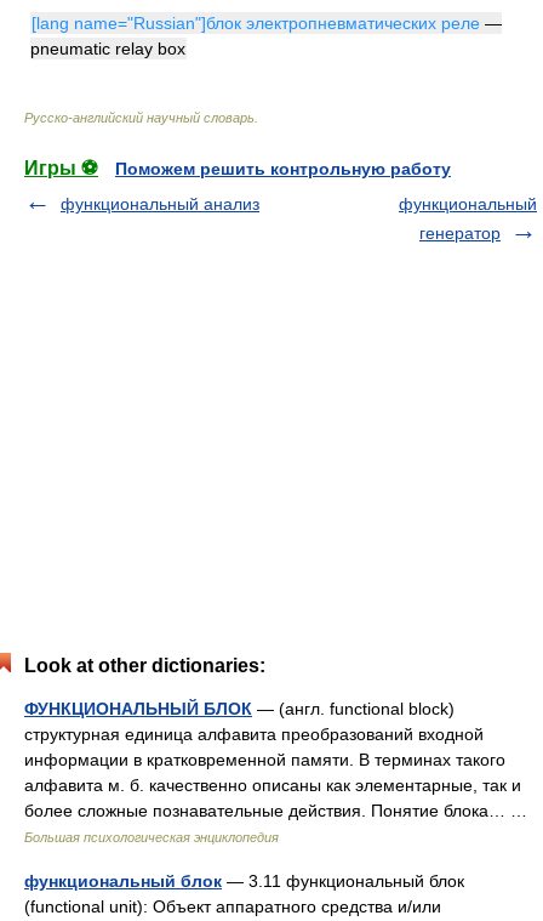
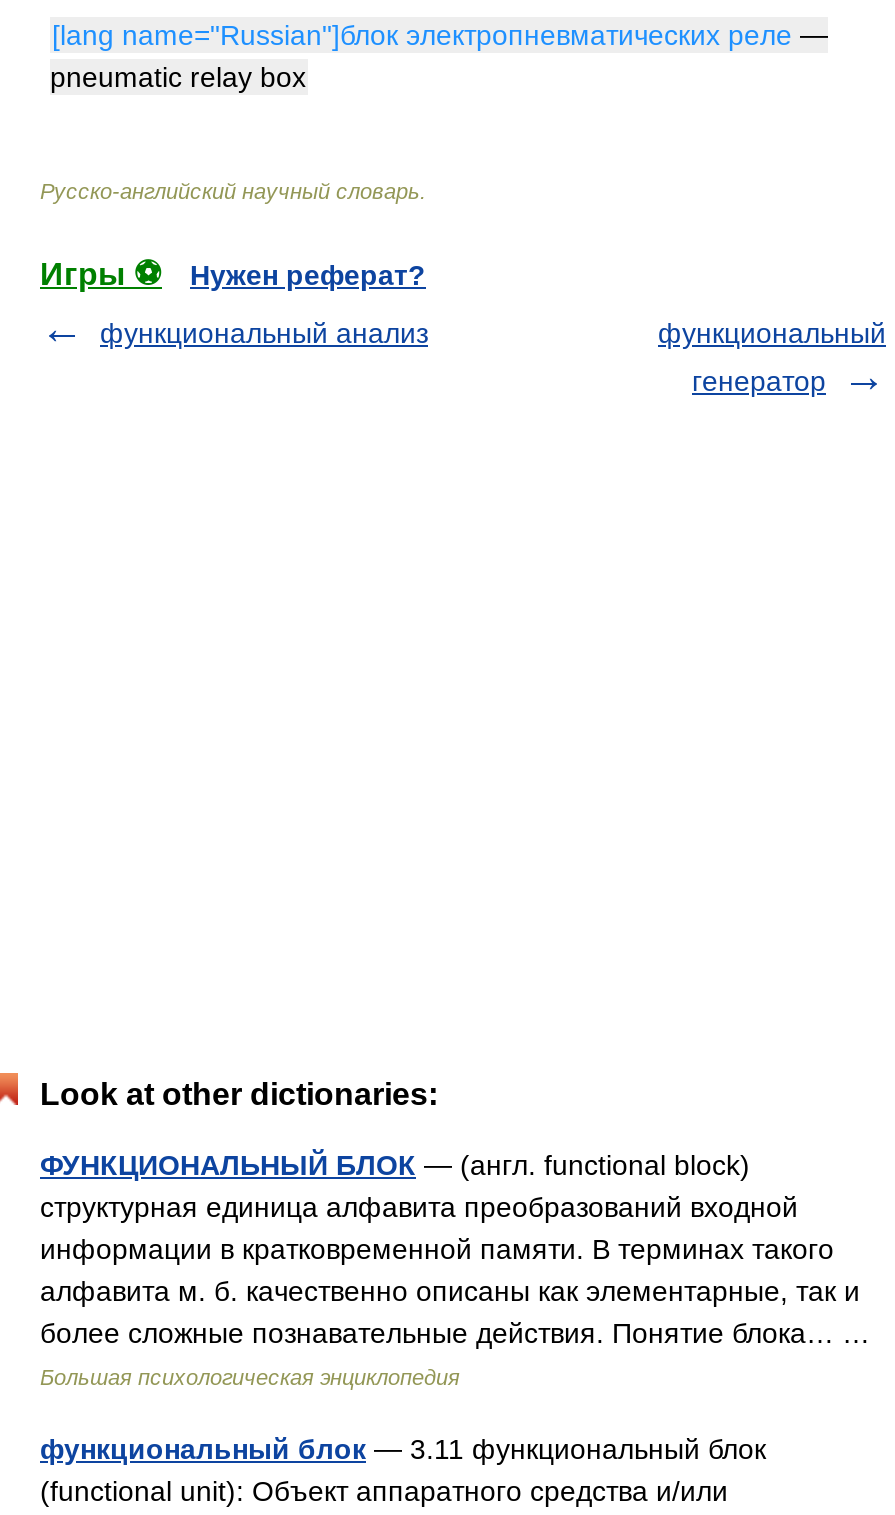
[115,159,451,178] Поможем решить контрольную работу -> [190,259,426,291] Нужен реферат?

